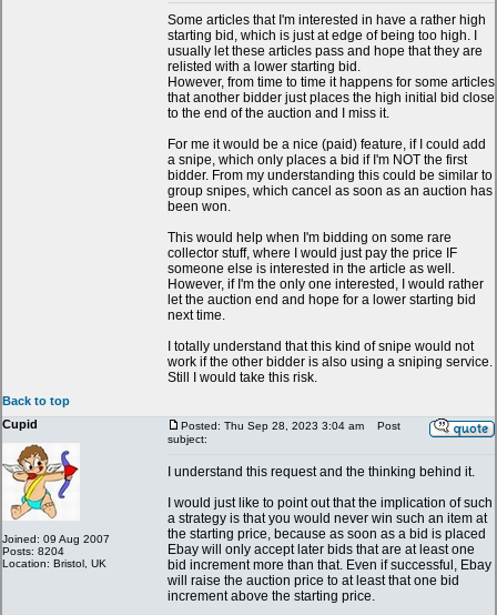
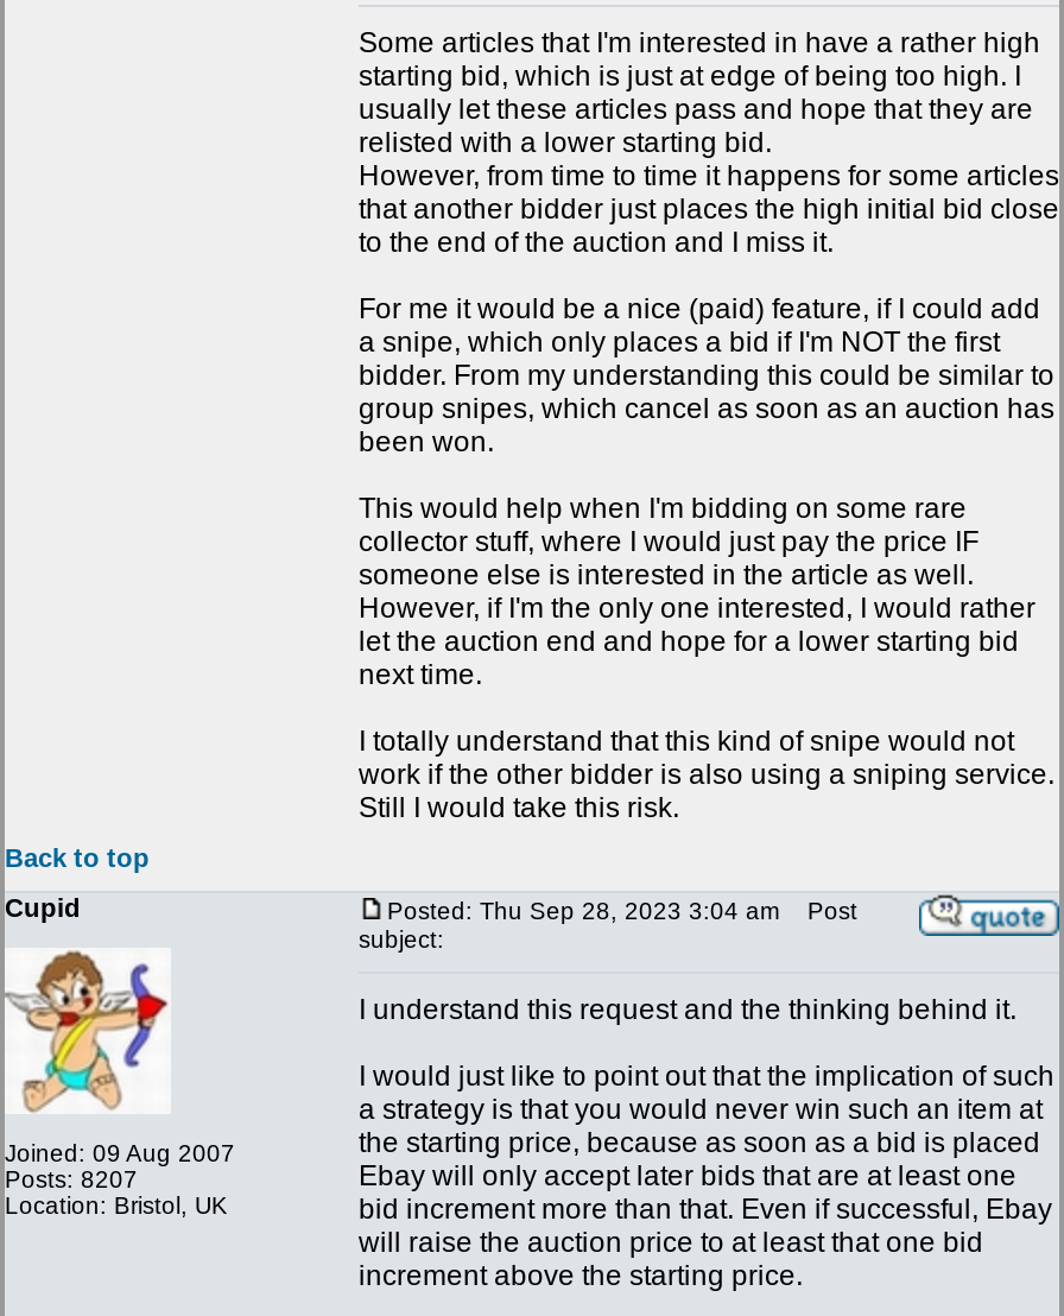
[2,545,64,557] Posts: 8204 -> [5,1166,138,1192] Posts: 8207

